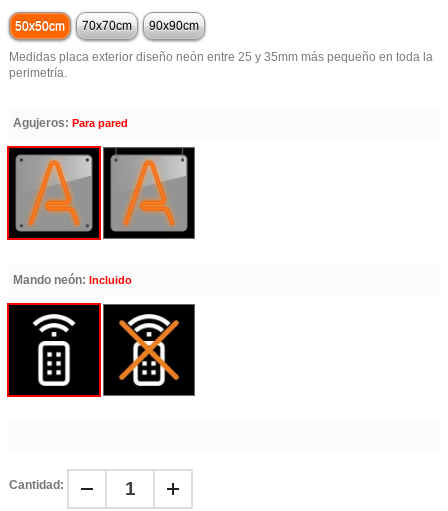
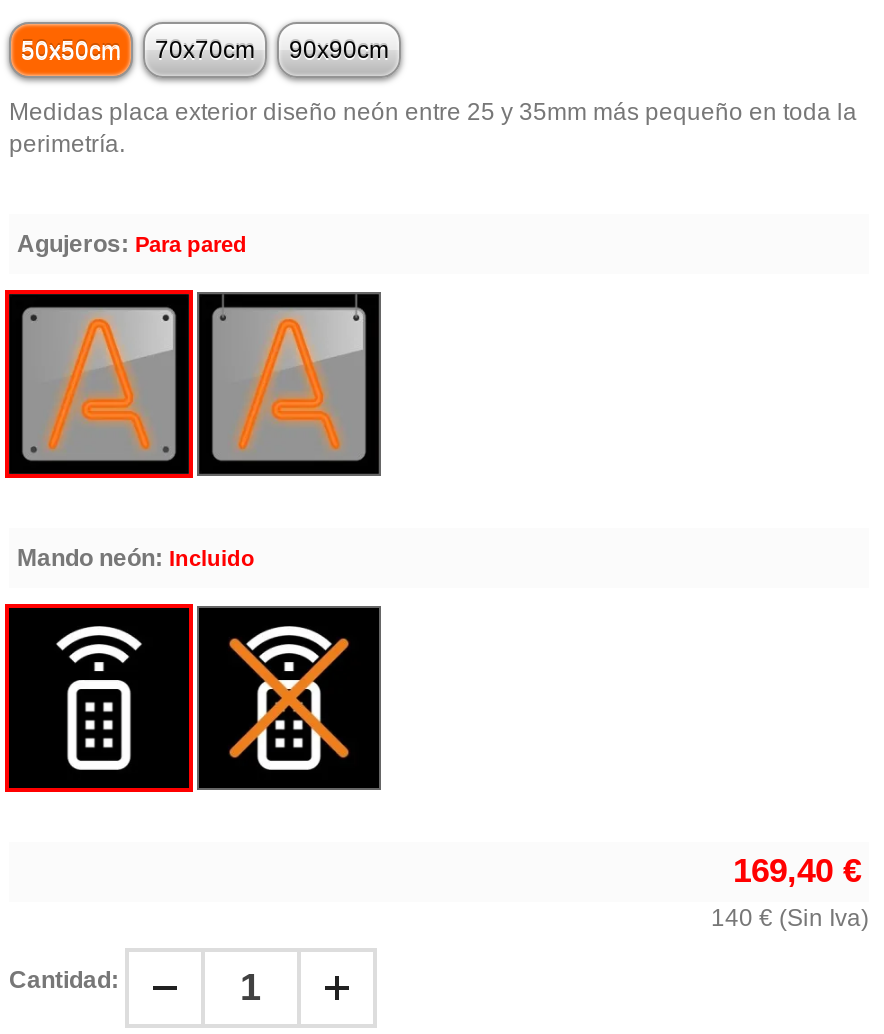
none -> [711,852,869,932] 169,40 € | 140 € (Sin Iva)

